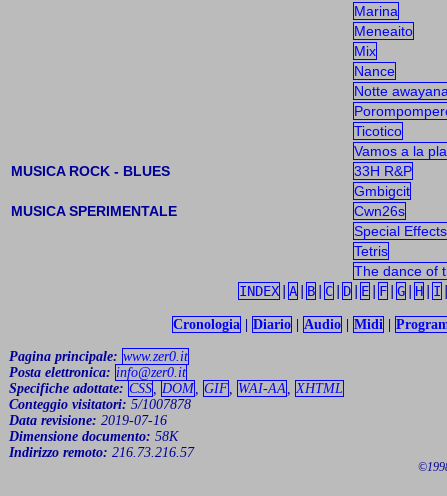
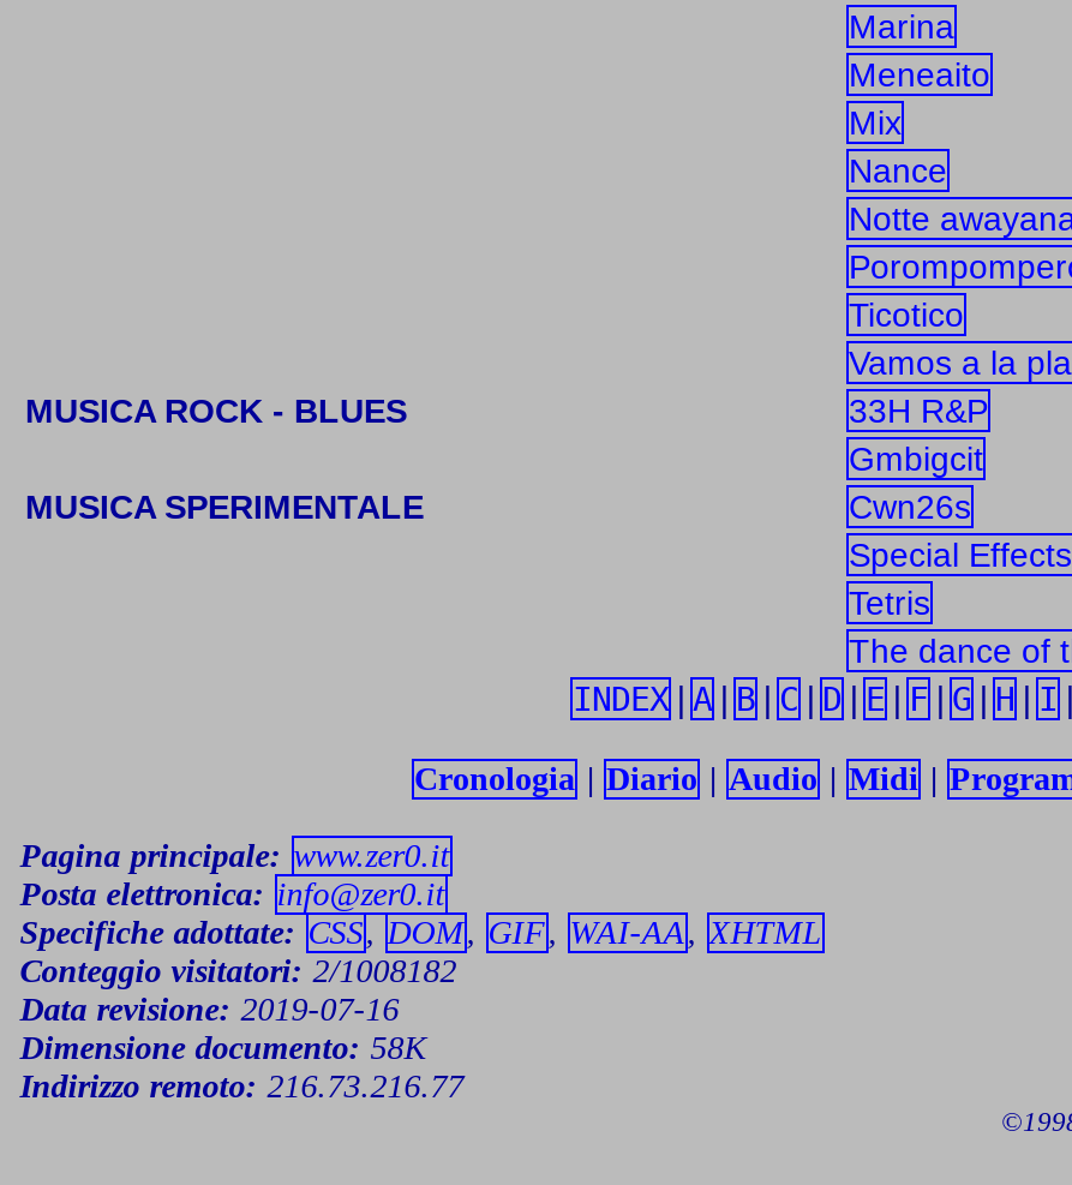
[9,397,191,412] Conteggio visitatori:5/1007878 -> [20,953,457,989] Conteggio visitatori:2/1008182
[9,445,194,460] Indirizzo remoto: 216.73.216.57 -> [20,1068,464,1104] Indirizzo remoto: 216.73.216.77

